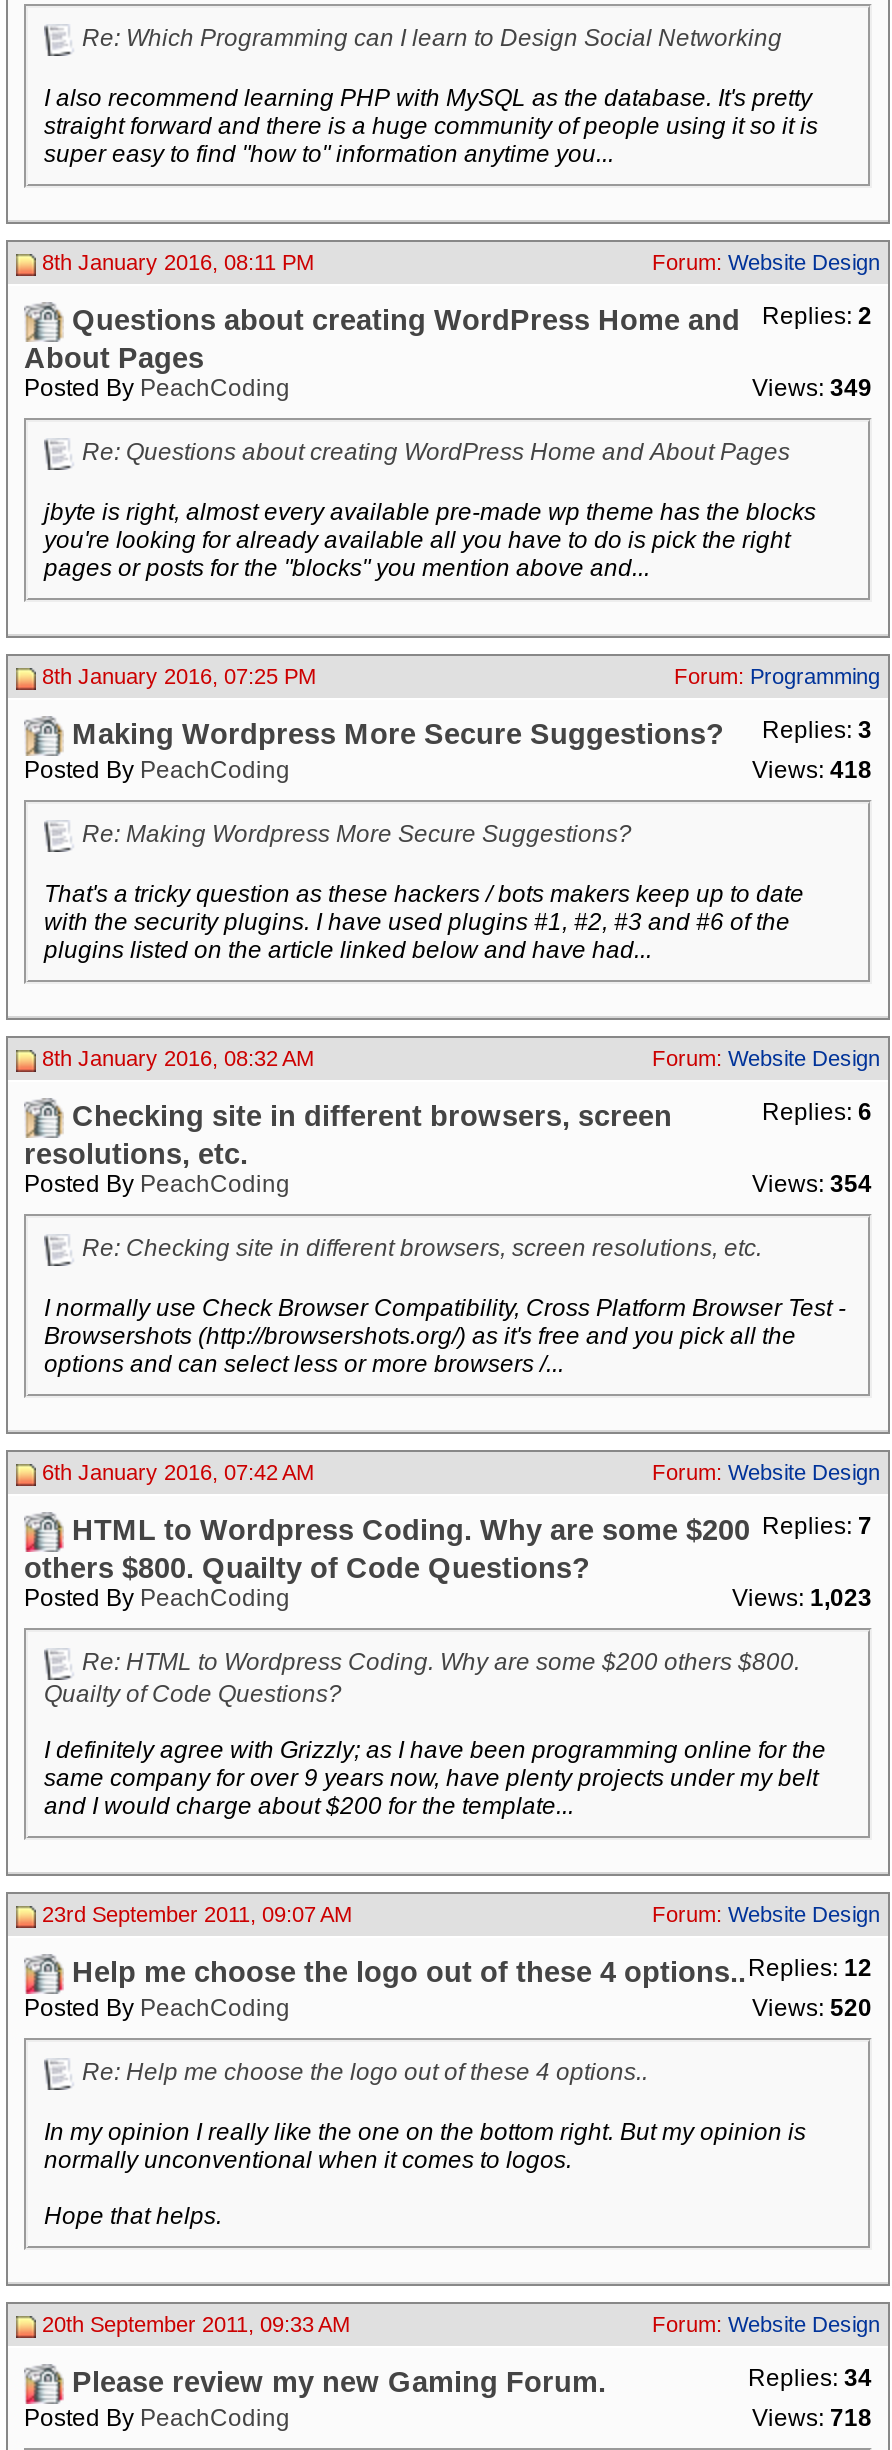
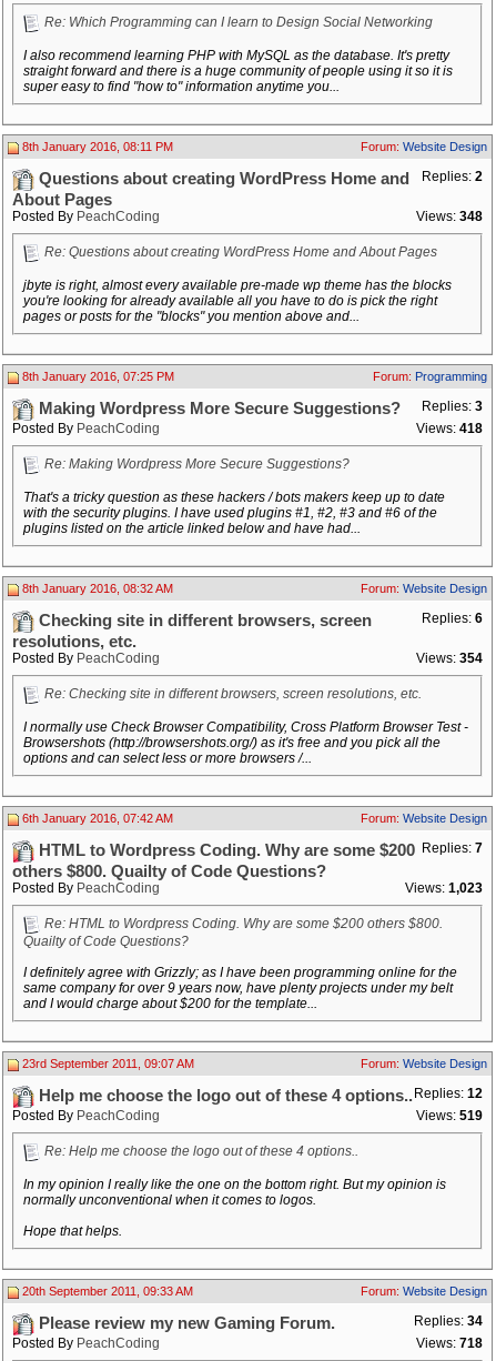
[752,374,872,402] Views: 349 -> [416,209,483,224] Views: 348
[752,1994,872,2022] Views: 520 -> [416,1108,483,1123] Views: 519

